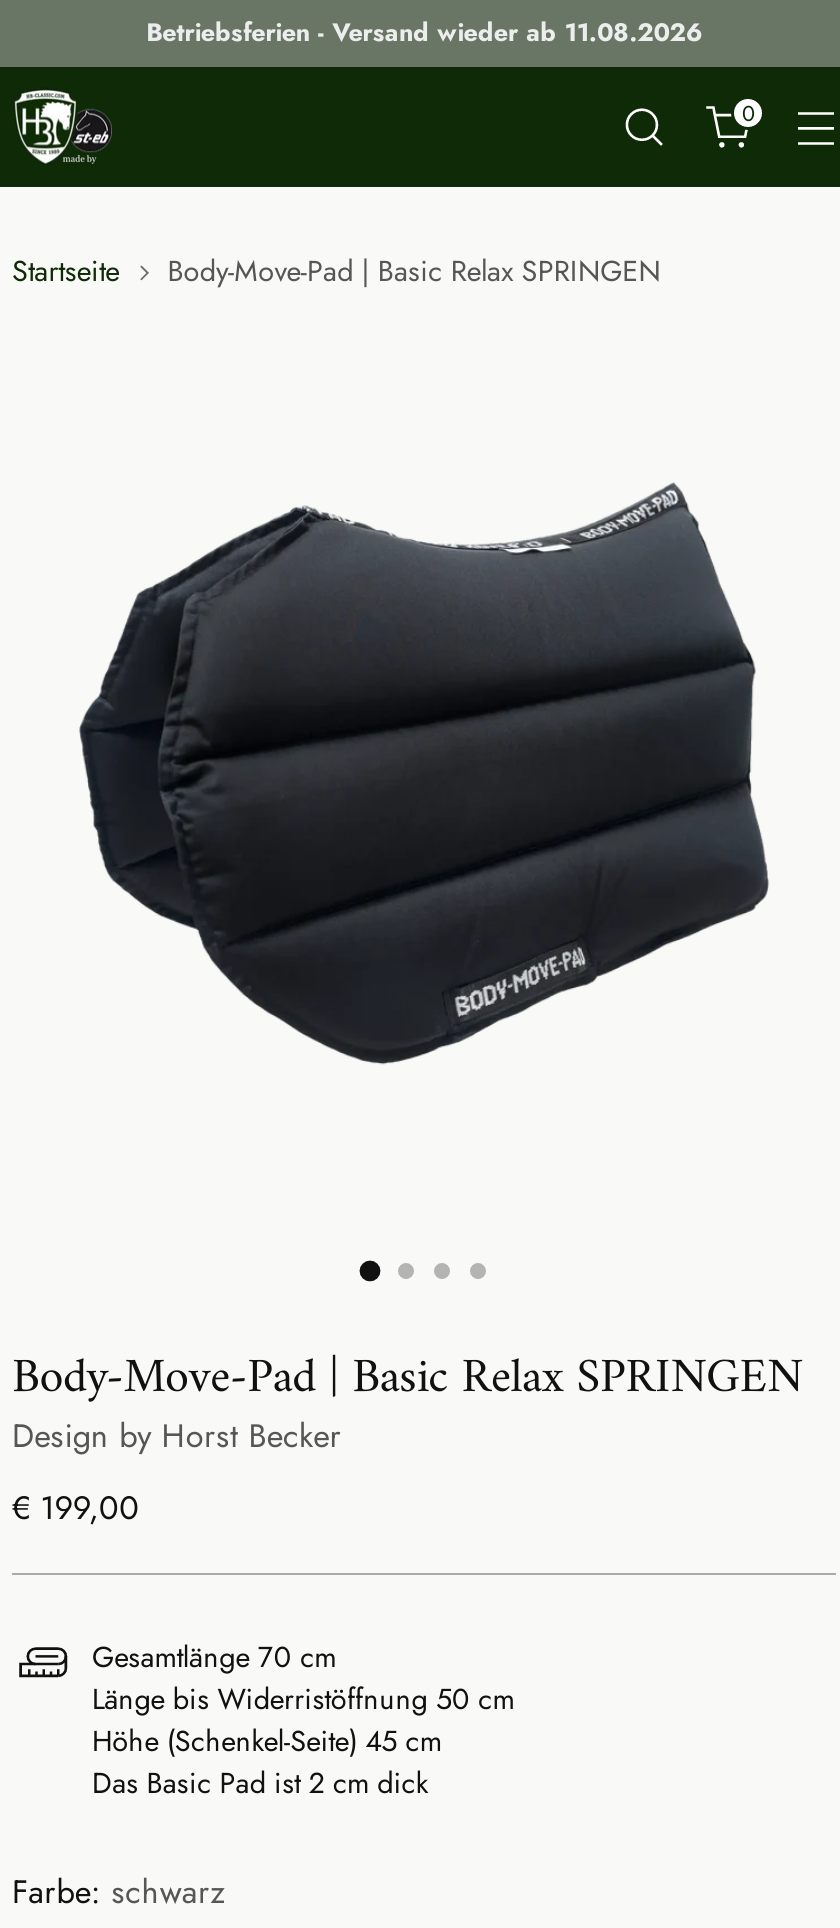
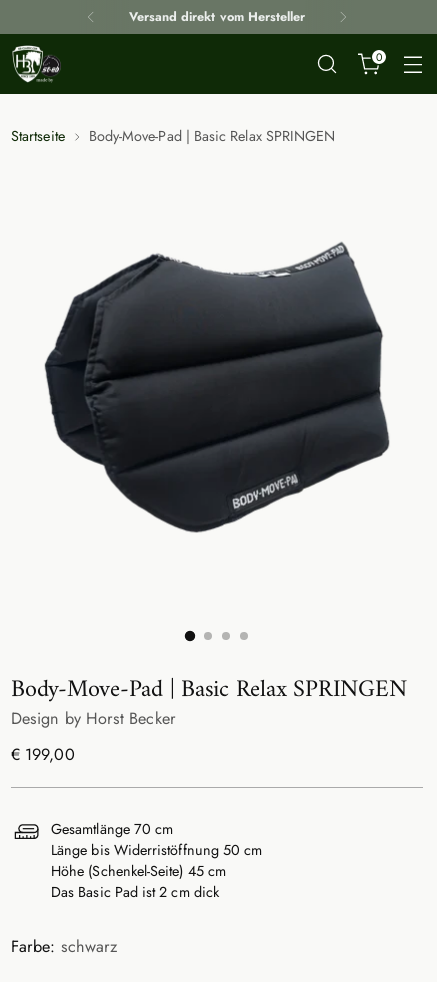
[146,15,702,51] Betriebsferien - Versand wieder ab 11.08.2026 -> [129,8,305,26] Versand direkt vom Hersteller

